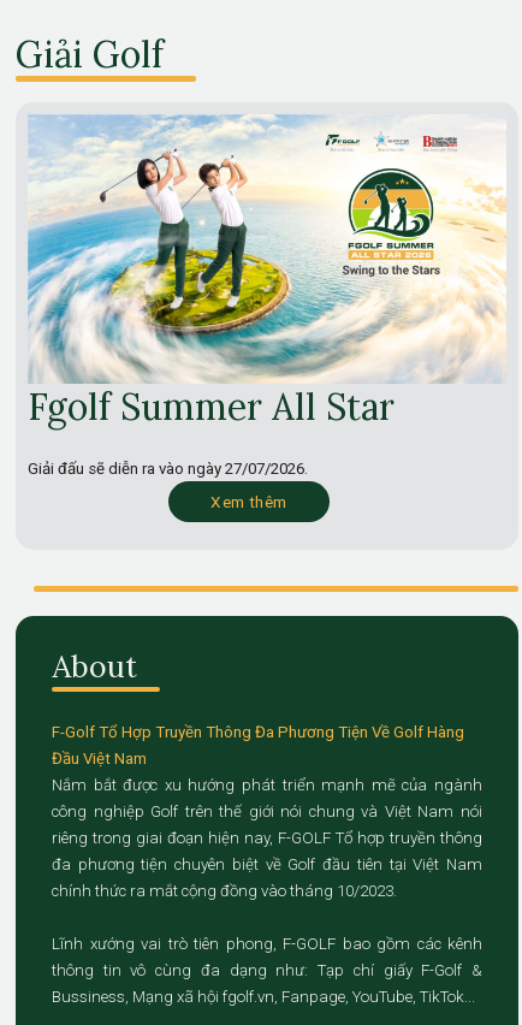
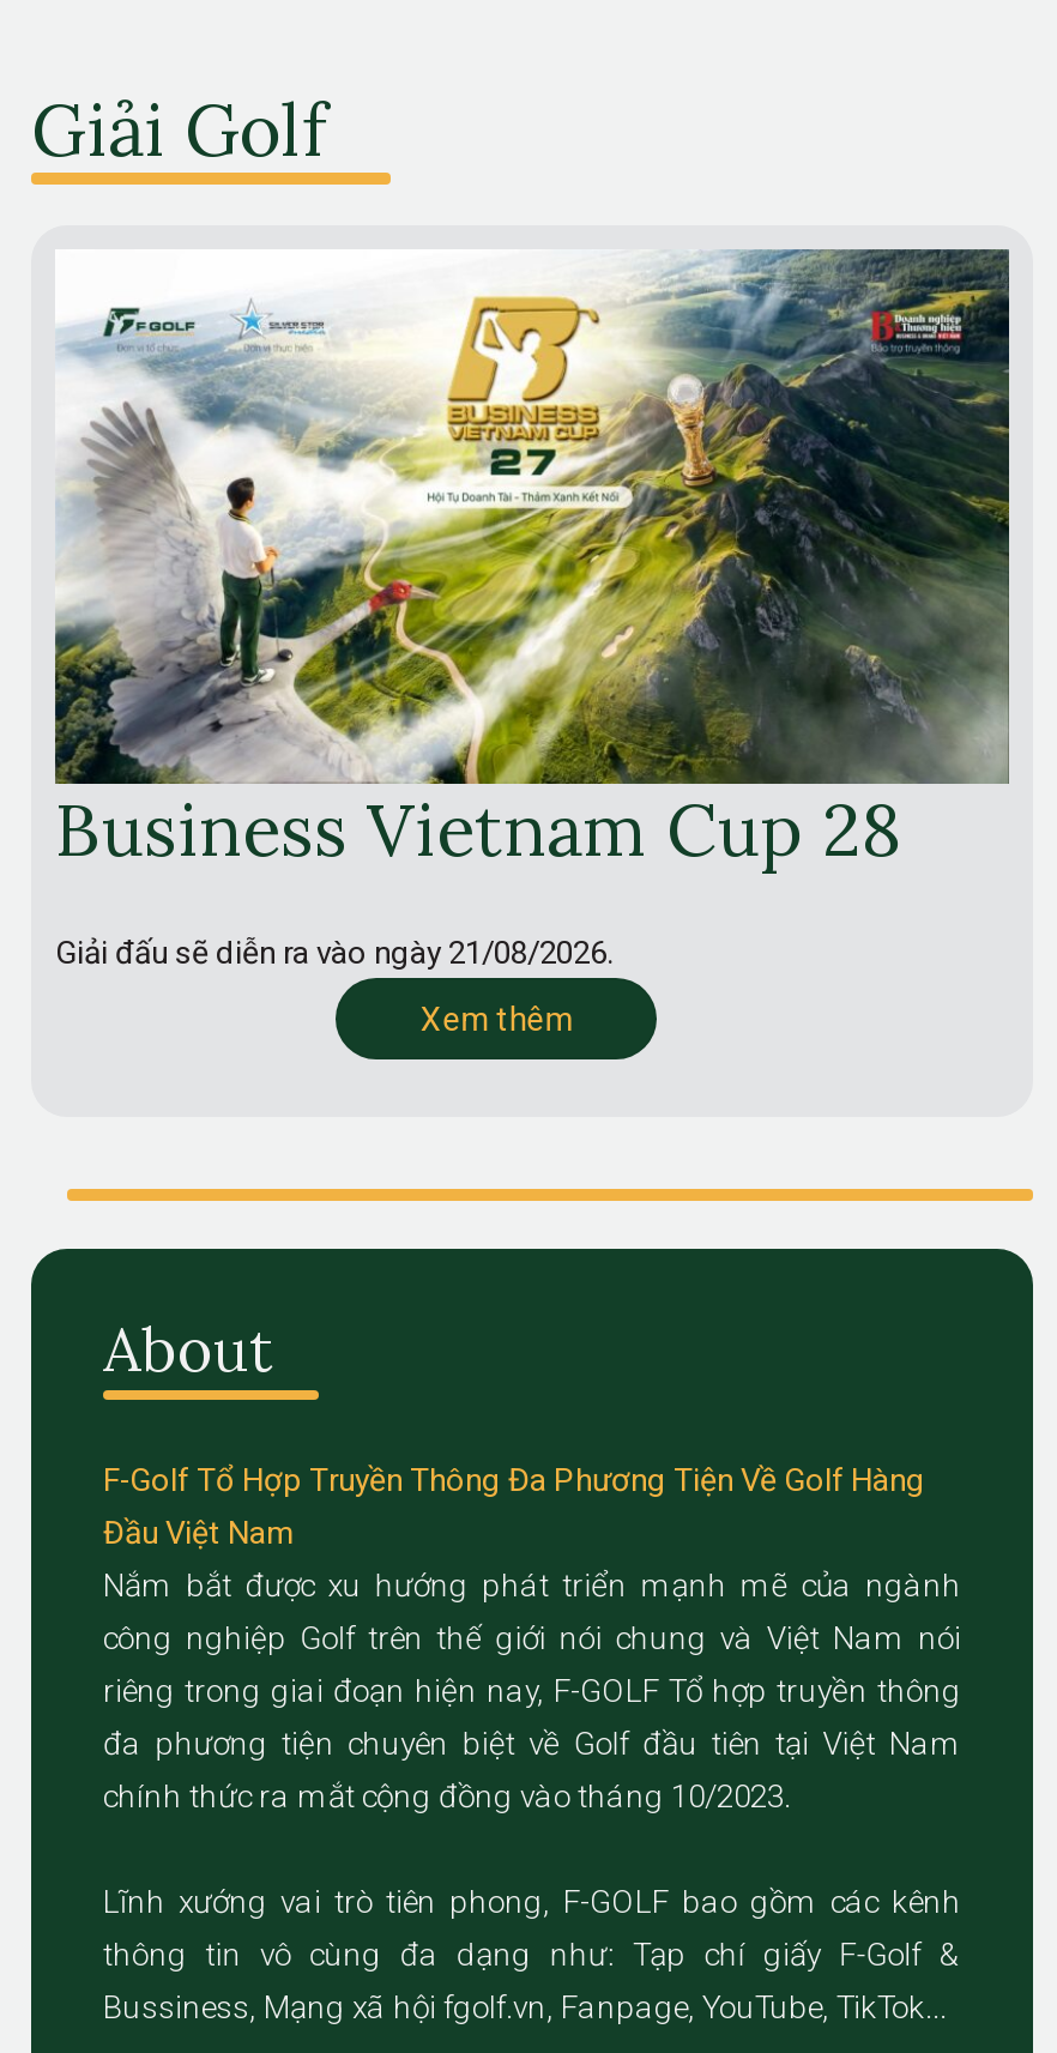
[28,114,506,429] [image] | Fgolf Summer All Star -> [53,247,1011,876] [image] | Business Vietnam Cup 28
[28,459,308,477] Giải đấu sẽ diễn ra vào ngày 27/07/2026. -> [55,936,614,972] Giải đấu sẽ diễn ra vào ngày 21/08/2026.

